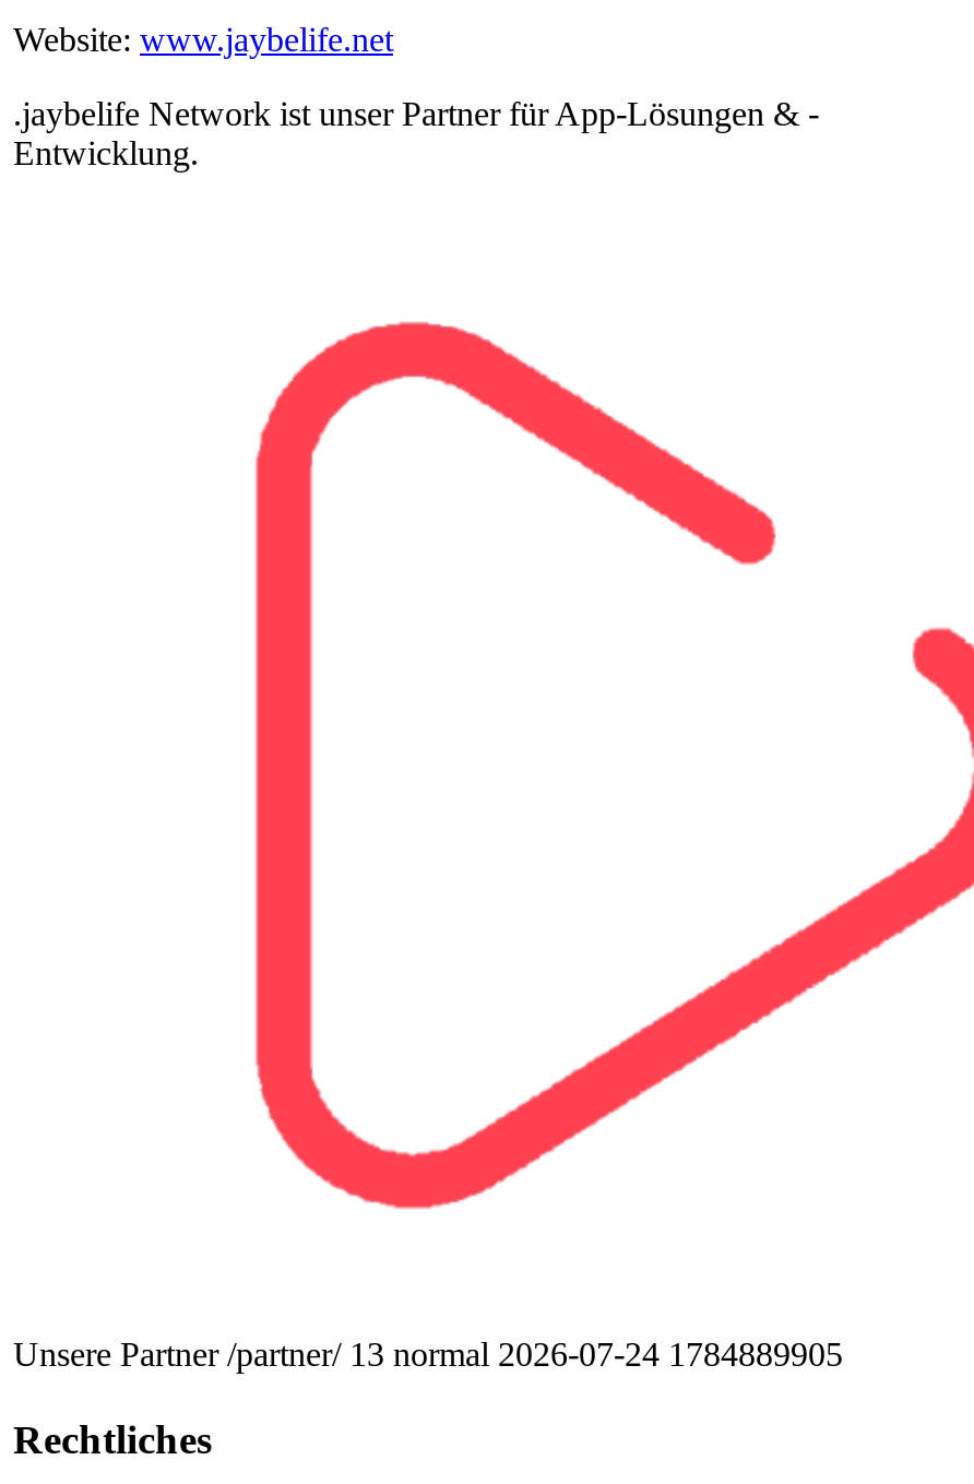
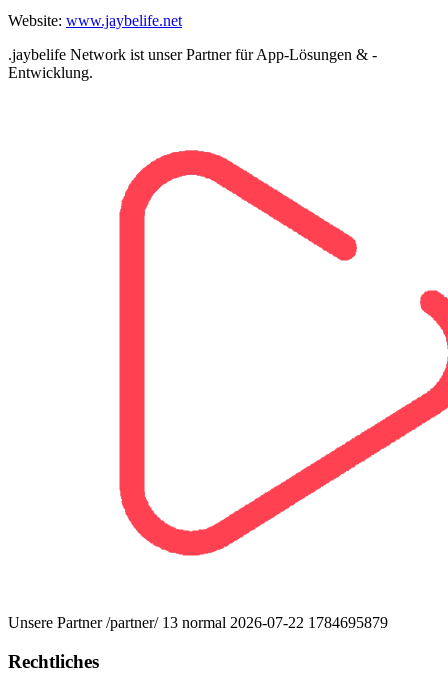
[13,1336,843,1373] Unsere Partner /partner/ 13 normal 2026-07-24 1784889905 -> [8,614,388,631] Unsere Partner /partner/ 13 normal 2026-07-22 1784695879

